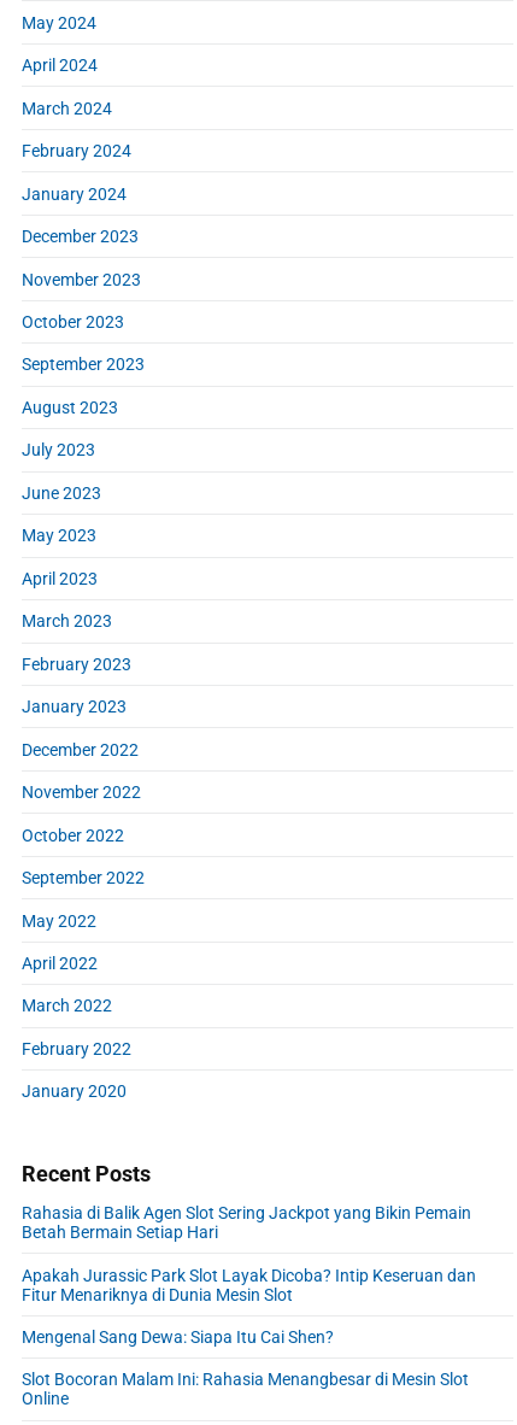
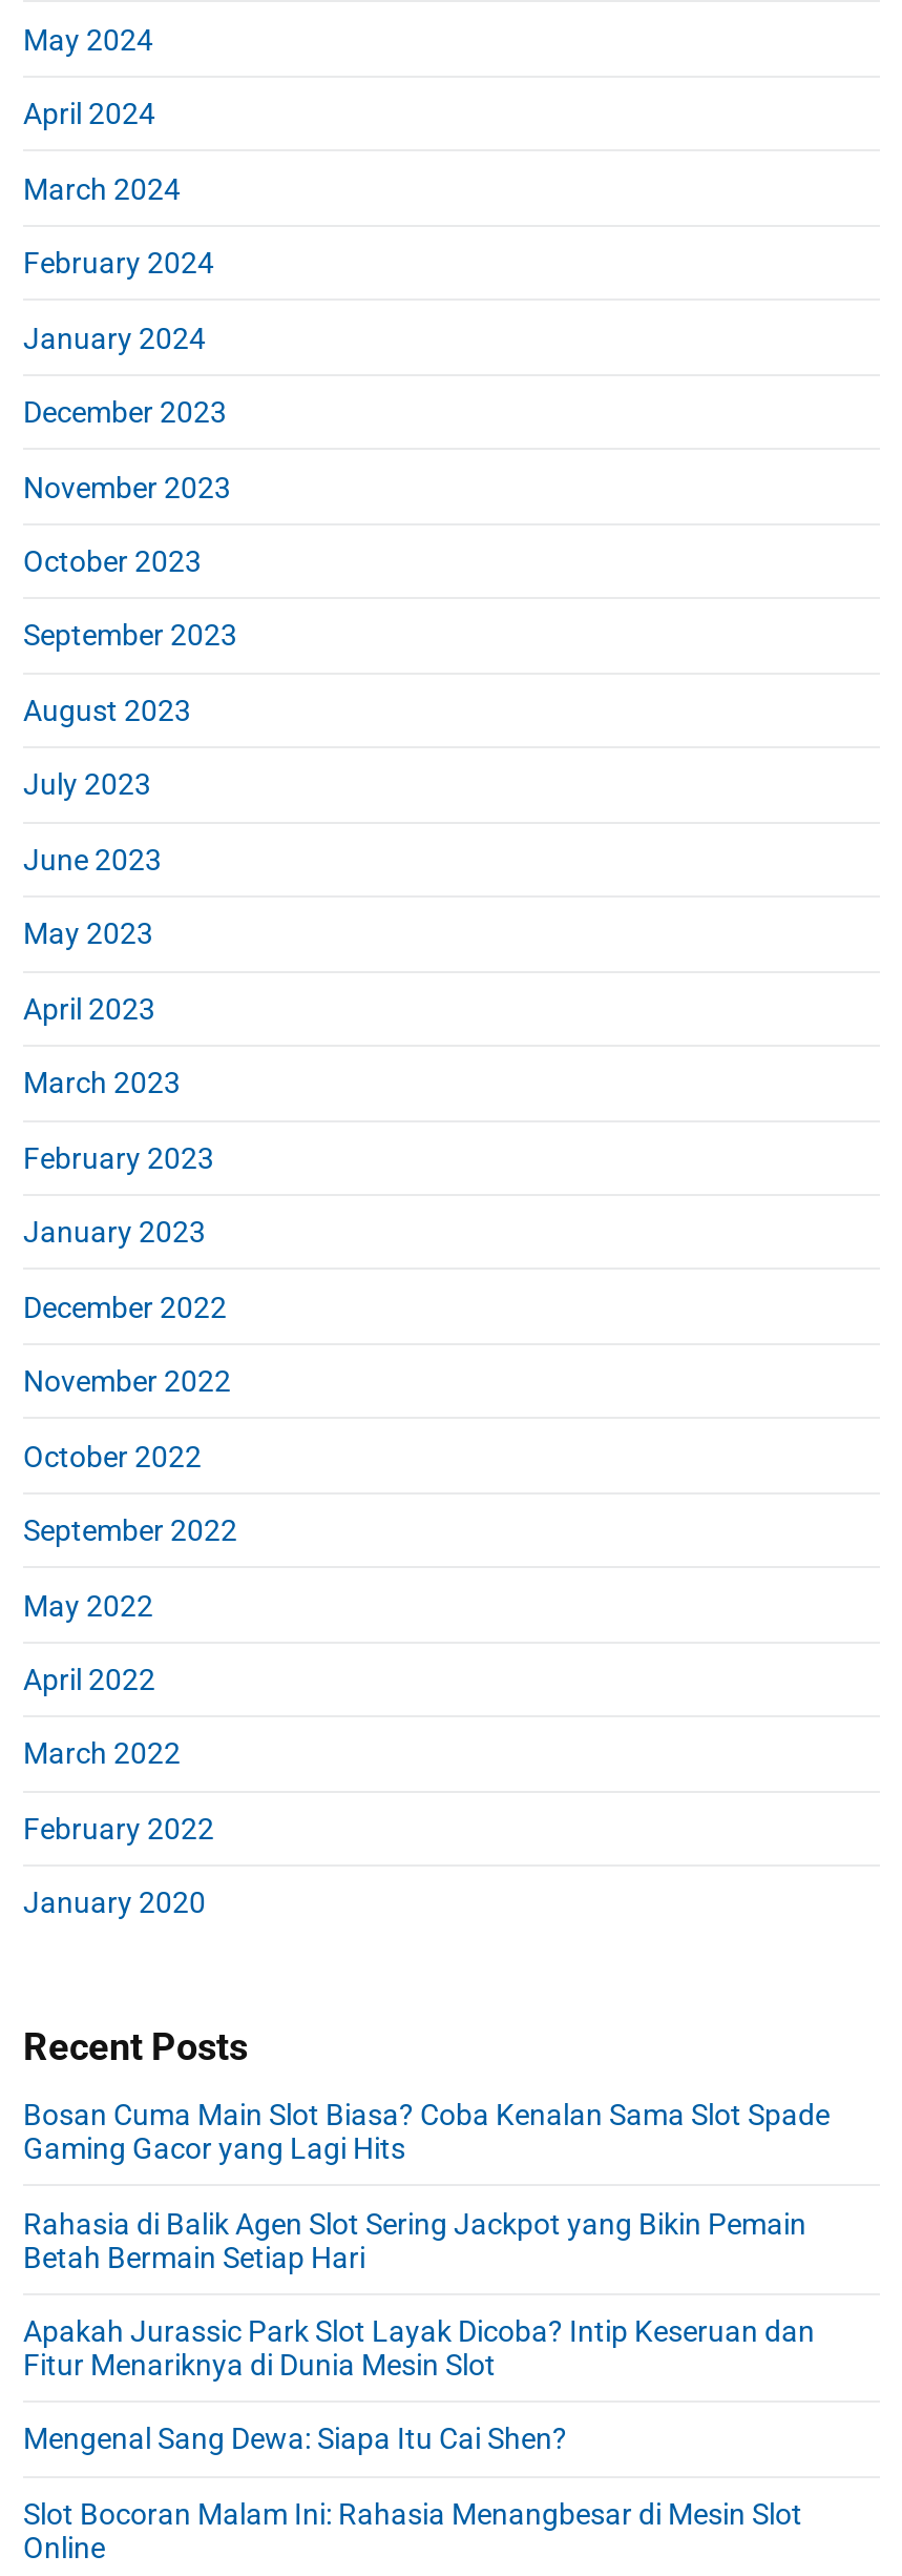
none -> [23,2098,830,2165] Bosan Cuma Main Slot Biasa? Coba Kenalan Sama Slot Spade | Gaming Gacor yang Lagi Hits

